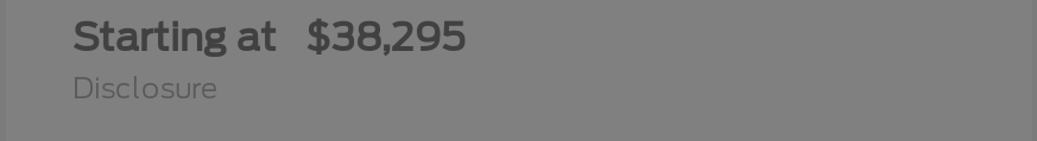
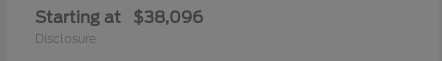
[72,15,464,60] Starting at $38,295 -> [35,8,203,27] Starting at $38,096

